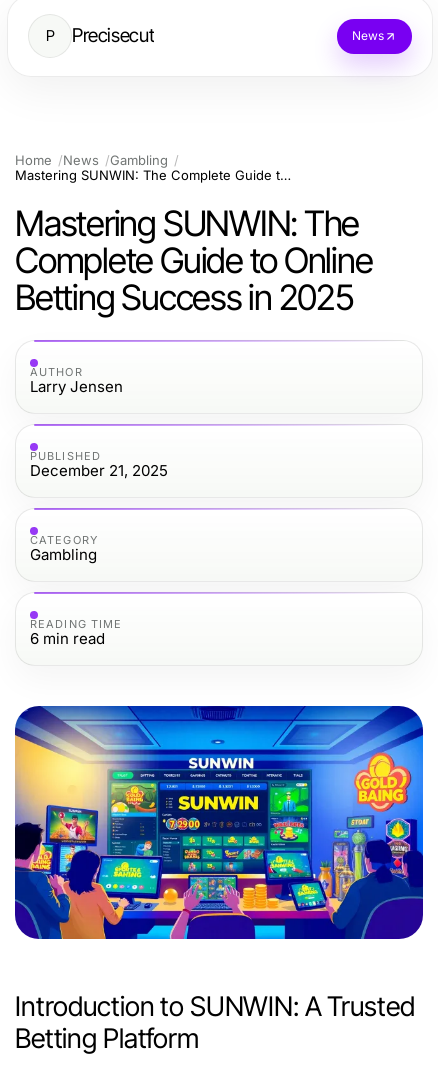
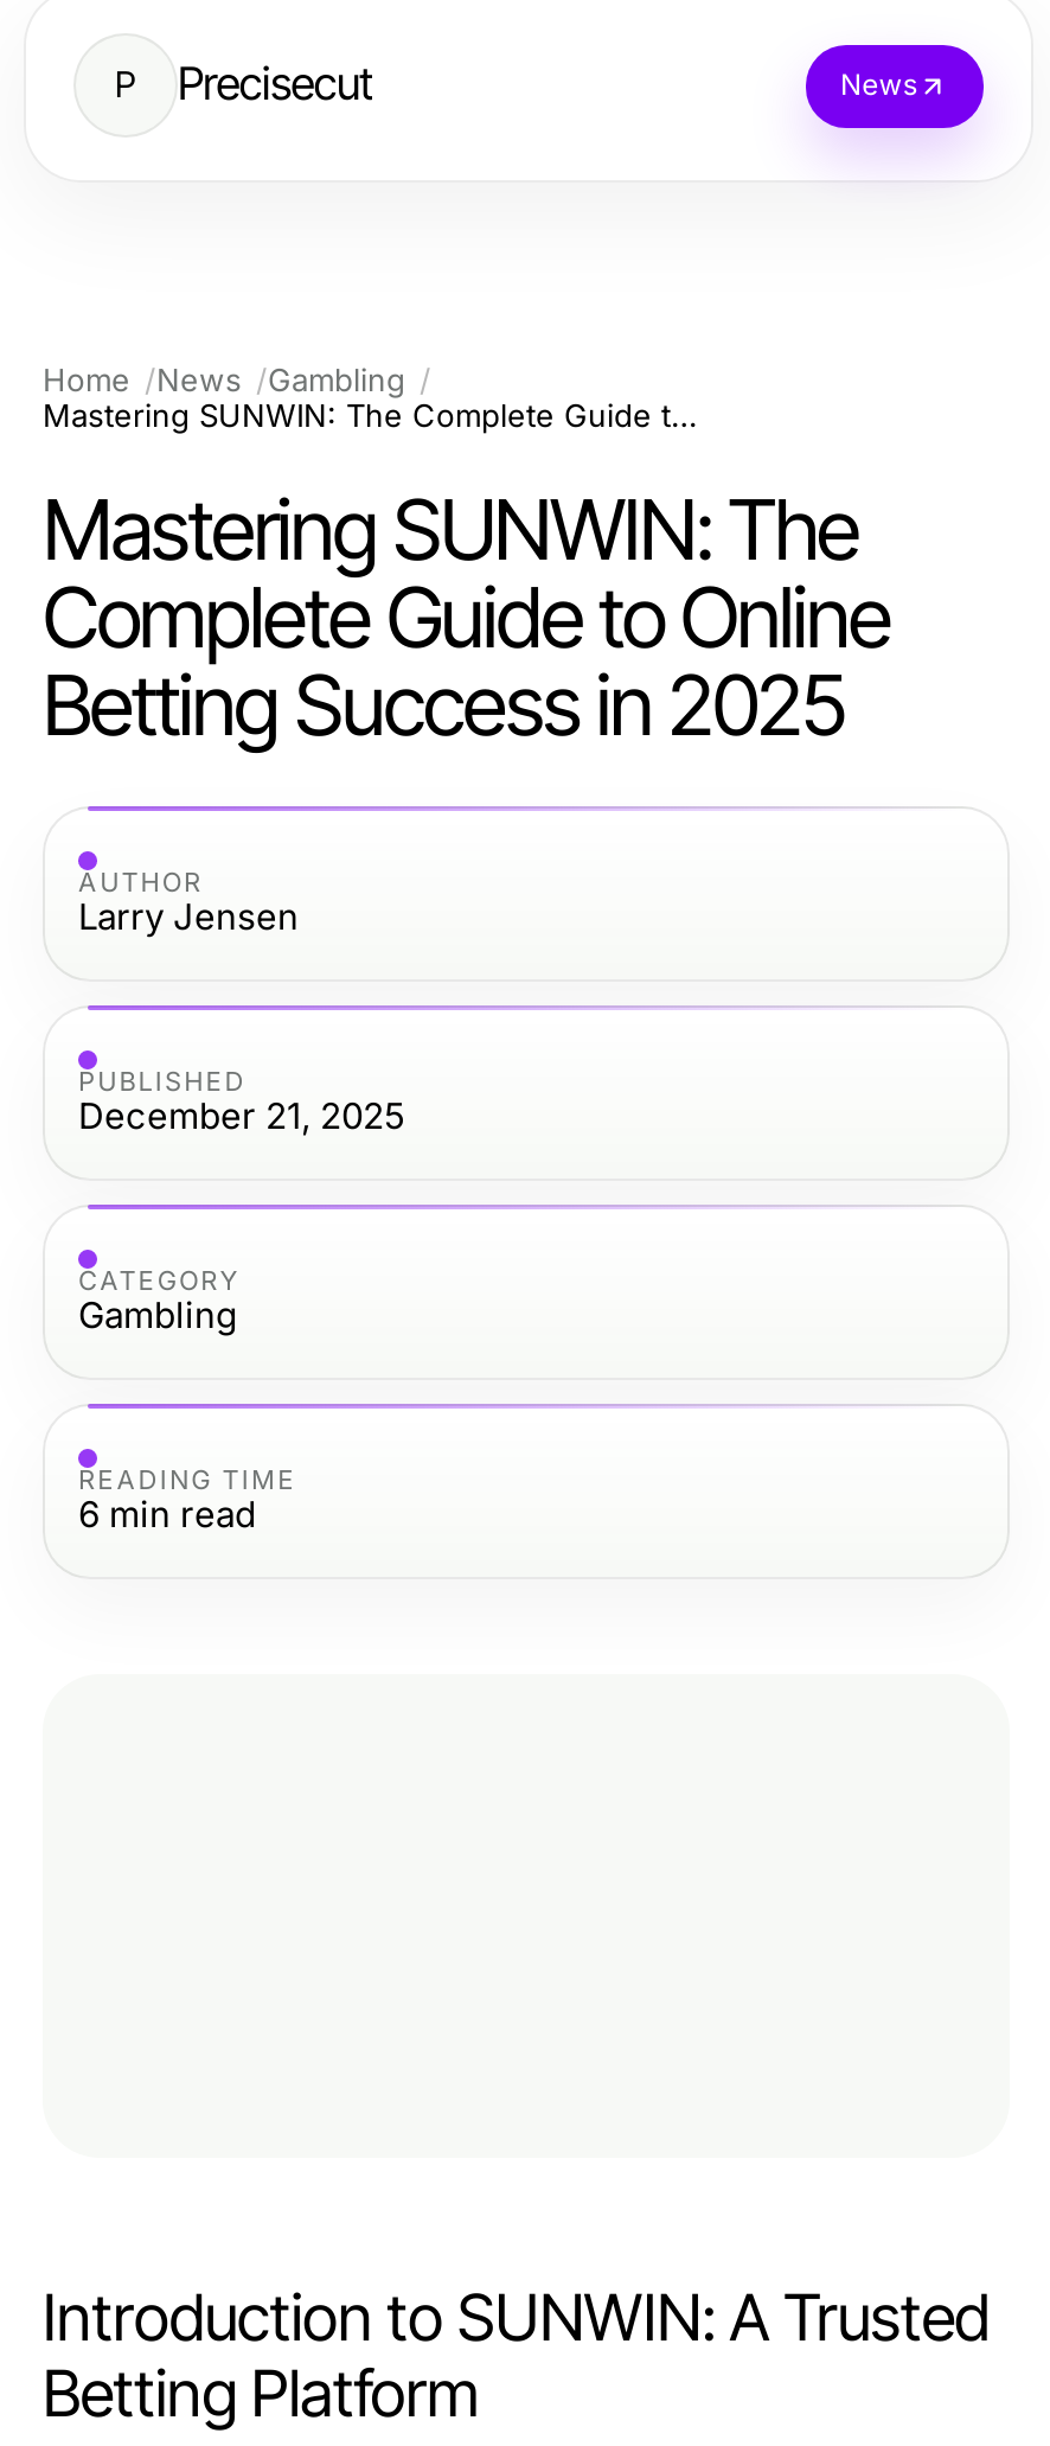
[14,705,424,940] [image] -> none

